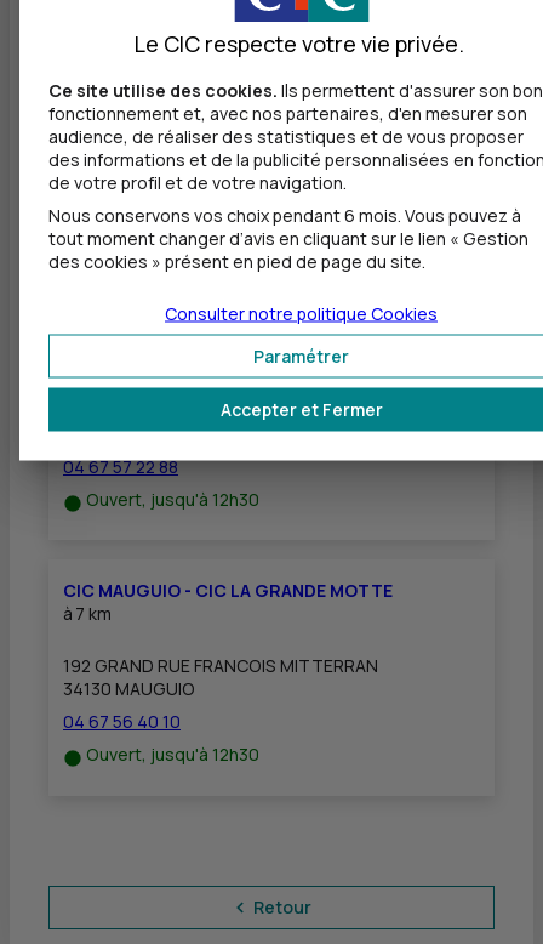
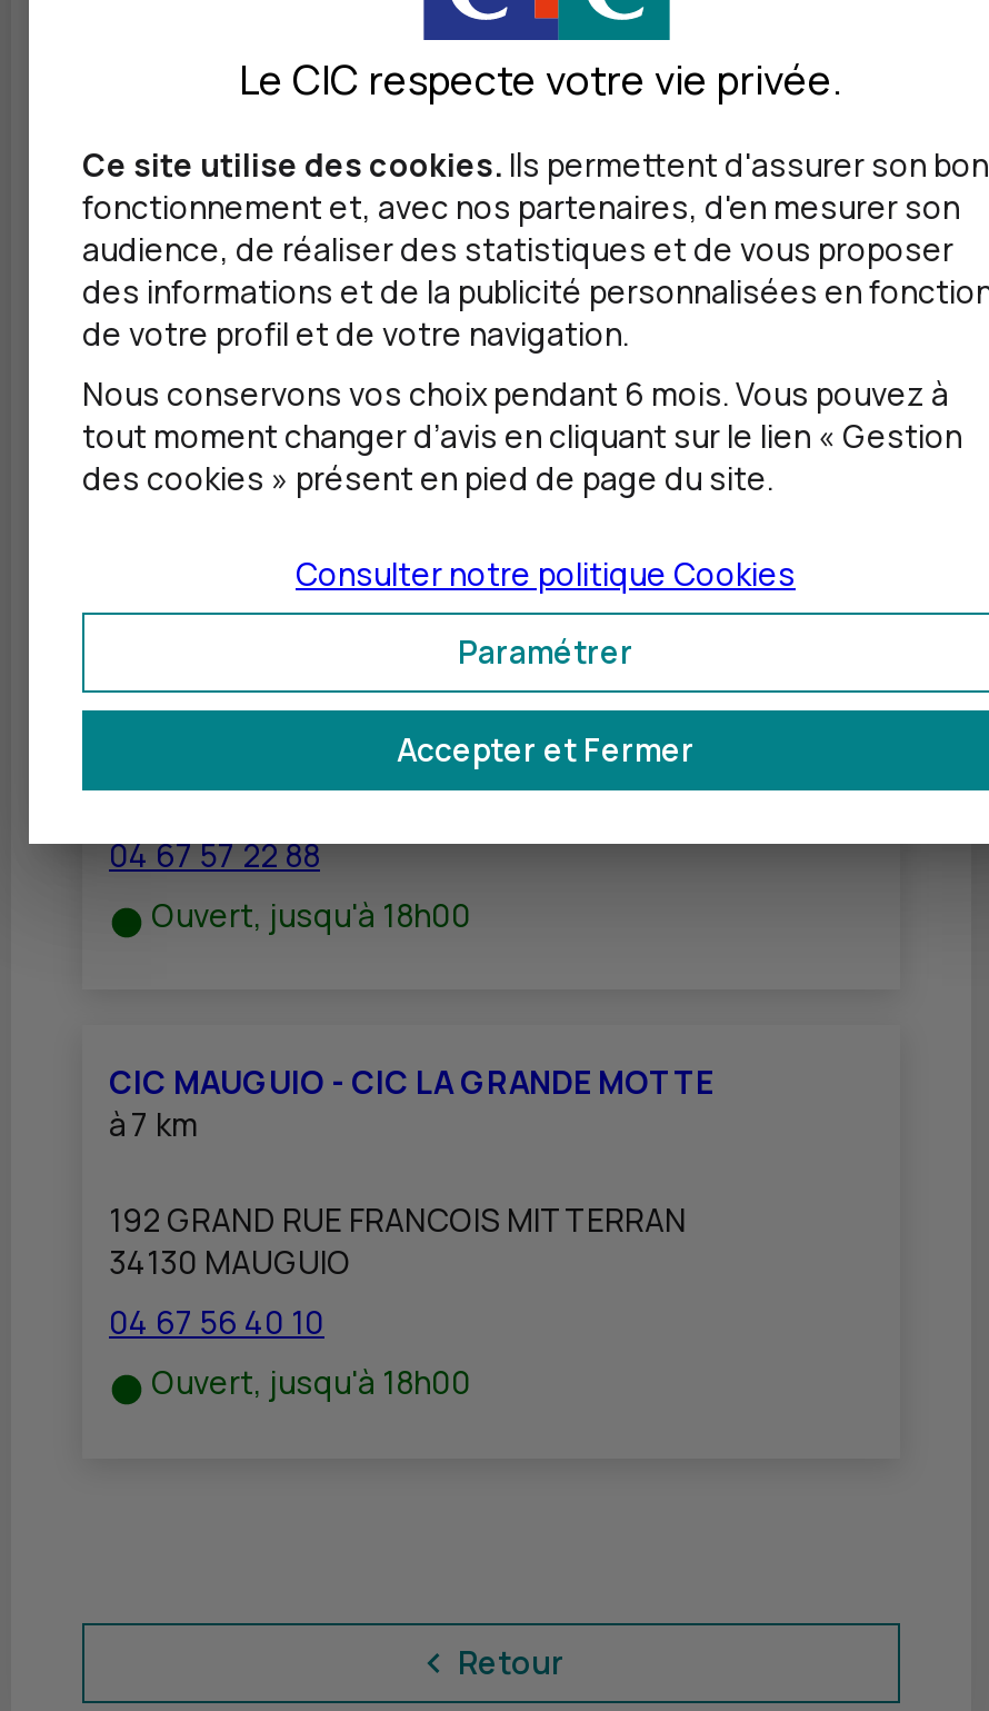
[86,488,259,511] Ouvert, jusqu'à 12h30 -> [151,894,471,937] Ouvert, jusqu'à 18h00
[86,743,259,766] Ouvert, jusqu'à 12h30 -> [151,1362,471,1404] Ouvert, jusqu'à 18h00

